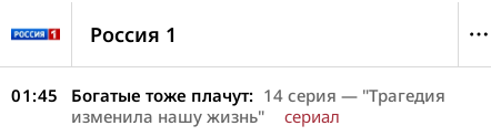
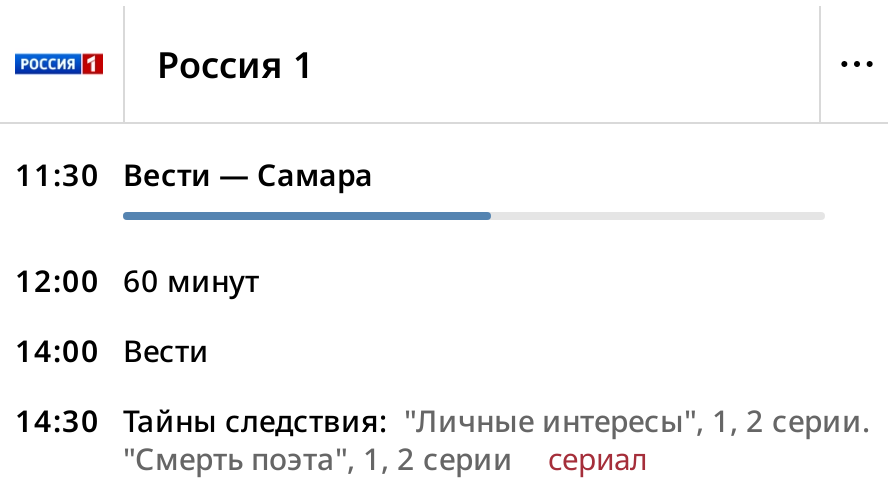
[11,84,445,127] 01:45 Богатые тоже плачут: 14 серия — "Трагедия | изменила нашу жизнь" -> [15,154,870,478] 11:30 Вести — Самара | 12:00 60 минут | 14:00 Вести | 14:30 Тайны следствия: "Личные интересы", 1, 2 серии. | "Смерть поэта", 1, 2 серии

